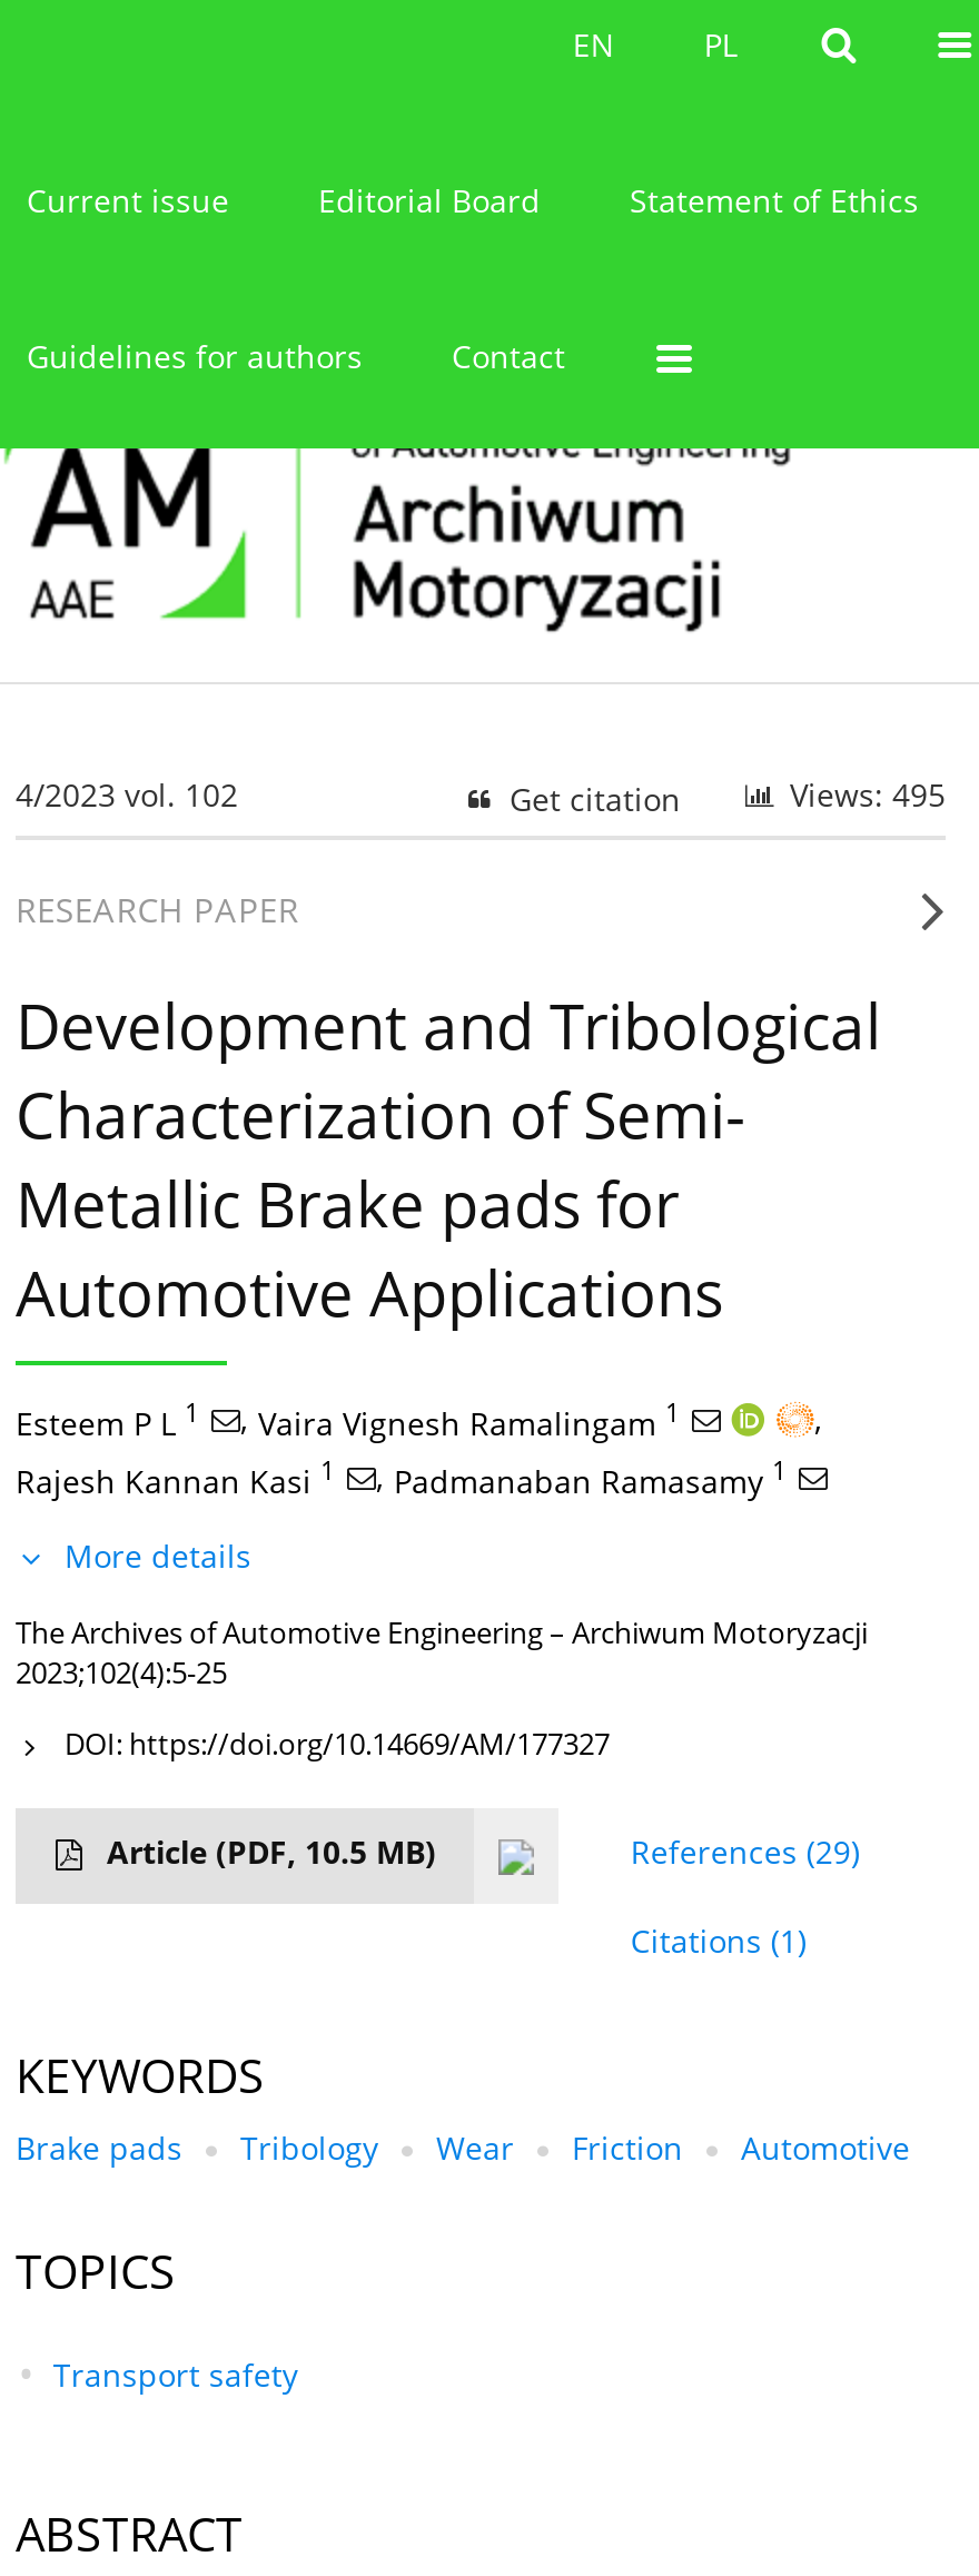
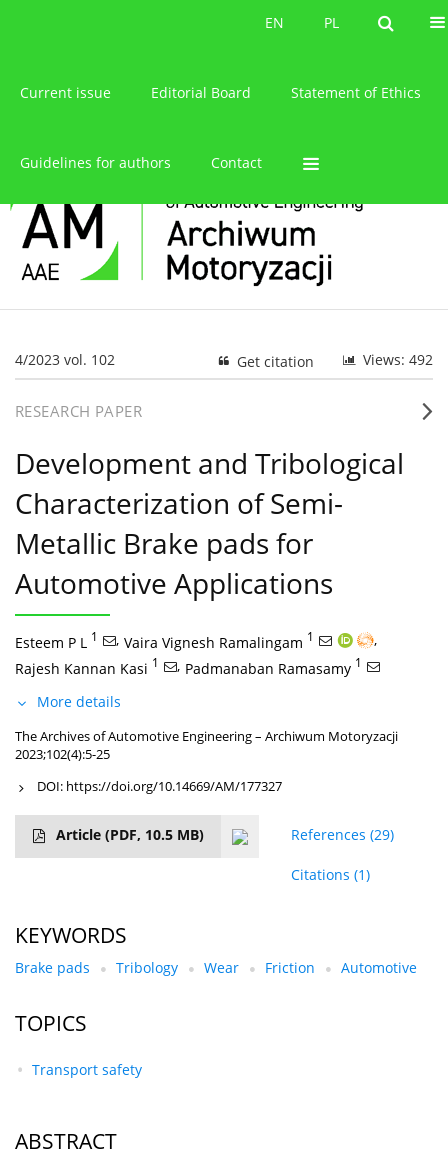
[790,773,946,815] Views: 495 -> [363,350,433,369] Views: 492

